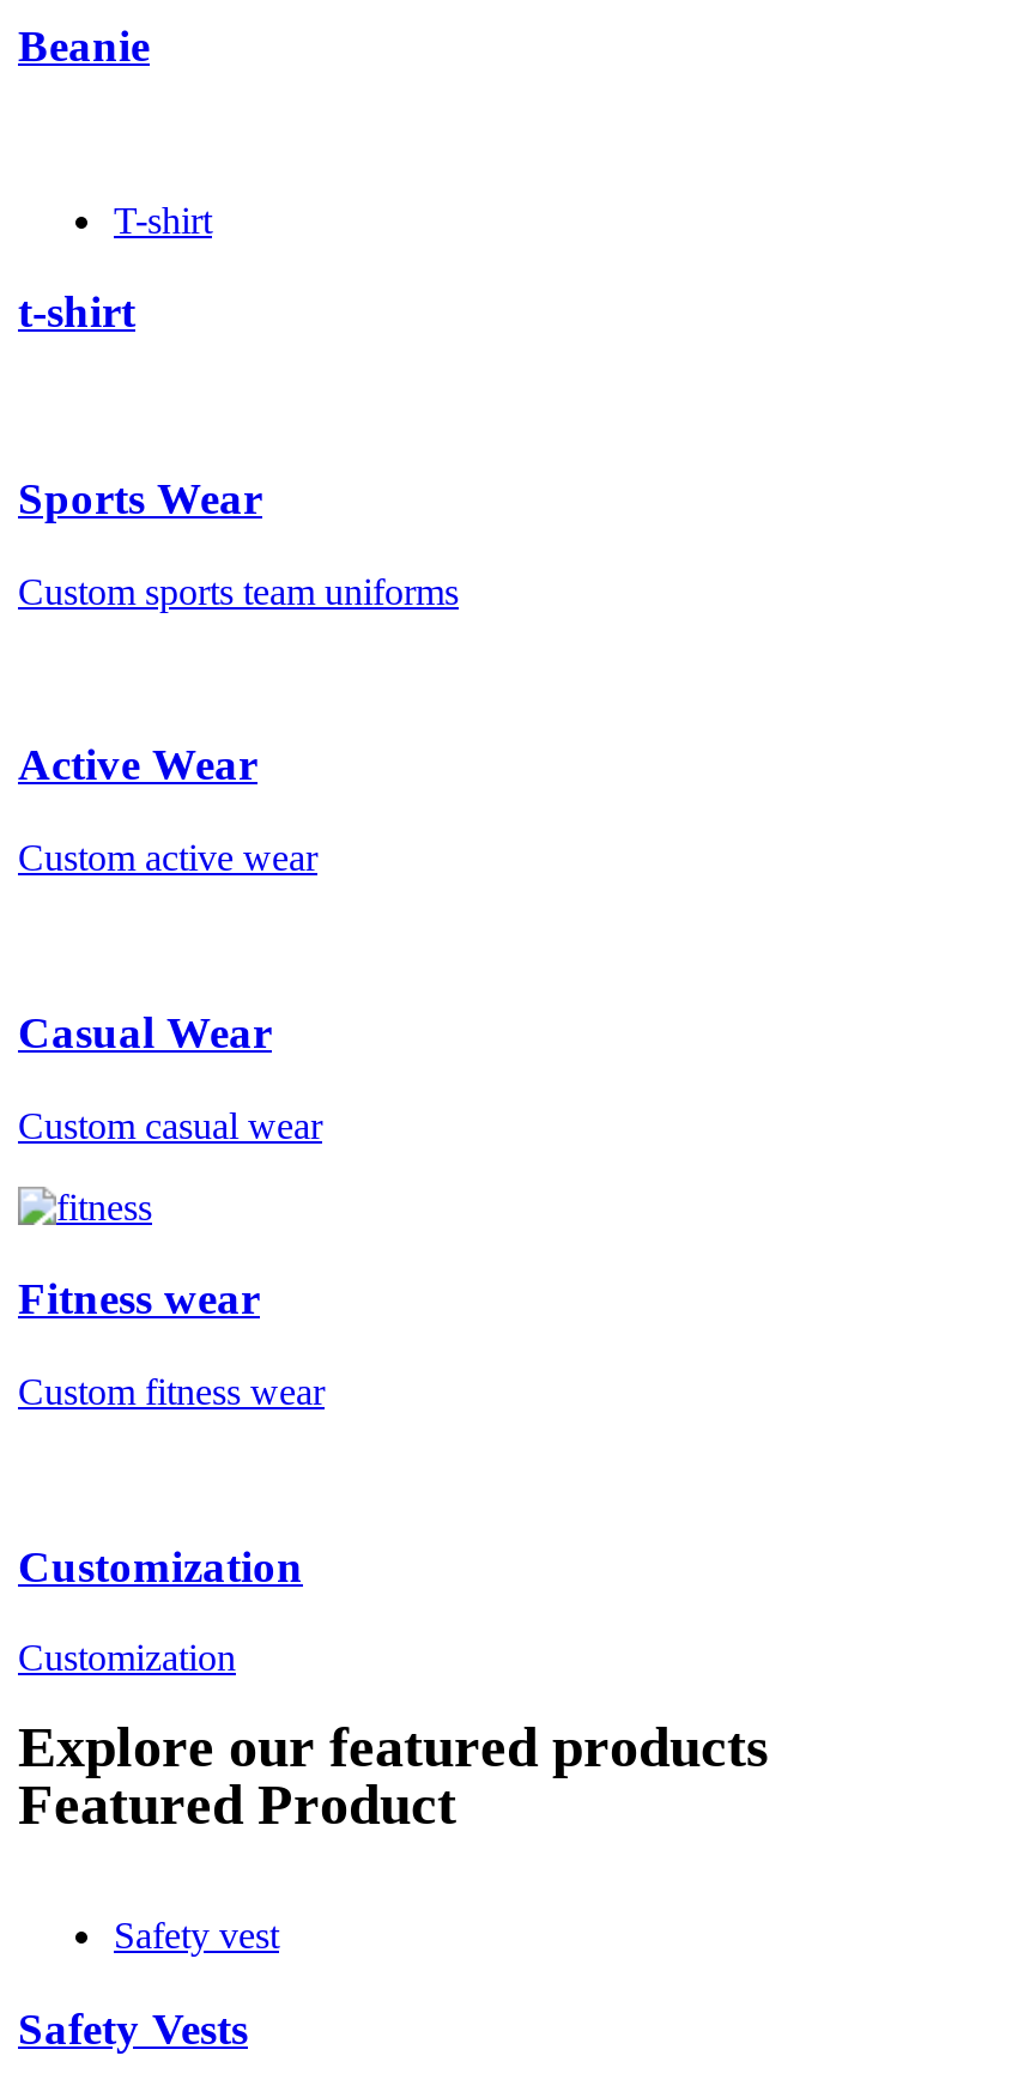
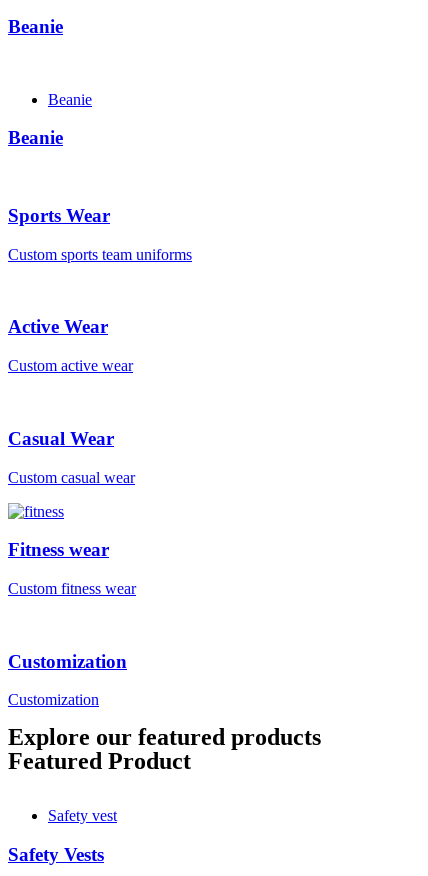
[114,200,212,240] T-shirt -> [48,91,92,108] Beanie
[18,287,135,338] t-shirt -> [8,127,63,148] Beanie

